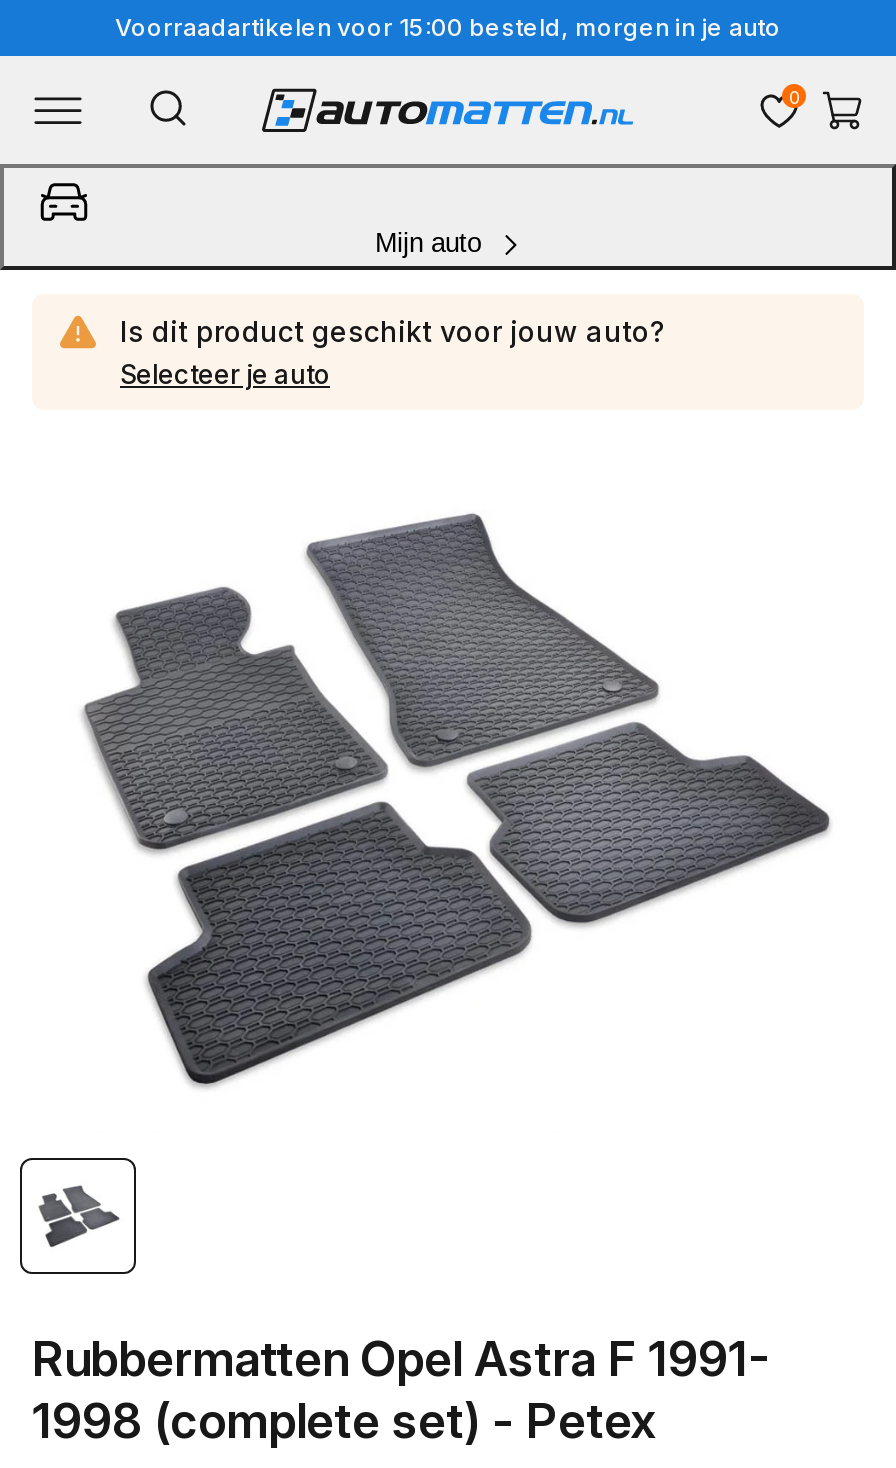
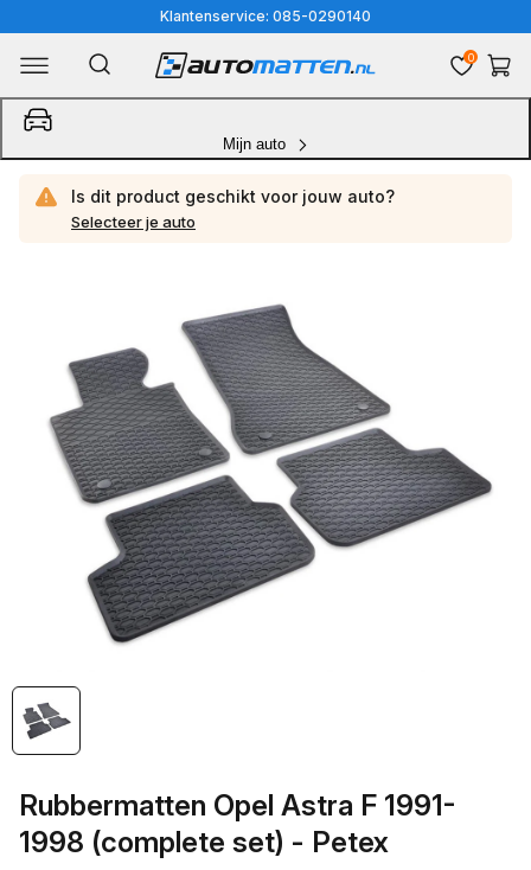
[115,12,781,42] Voorraadartikelen voor 15:00 besteld, morgen in je auto -> [160,7,371,25] Klantenservice: 085-0290140

